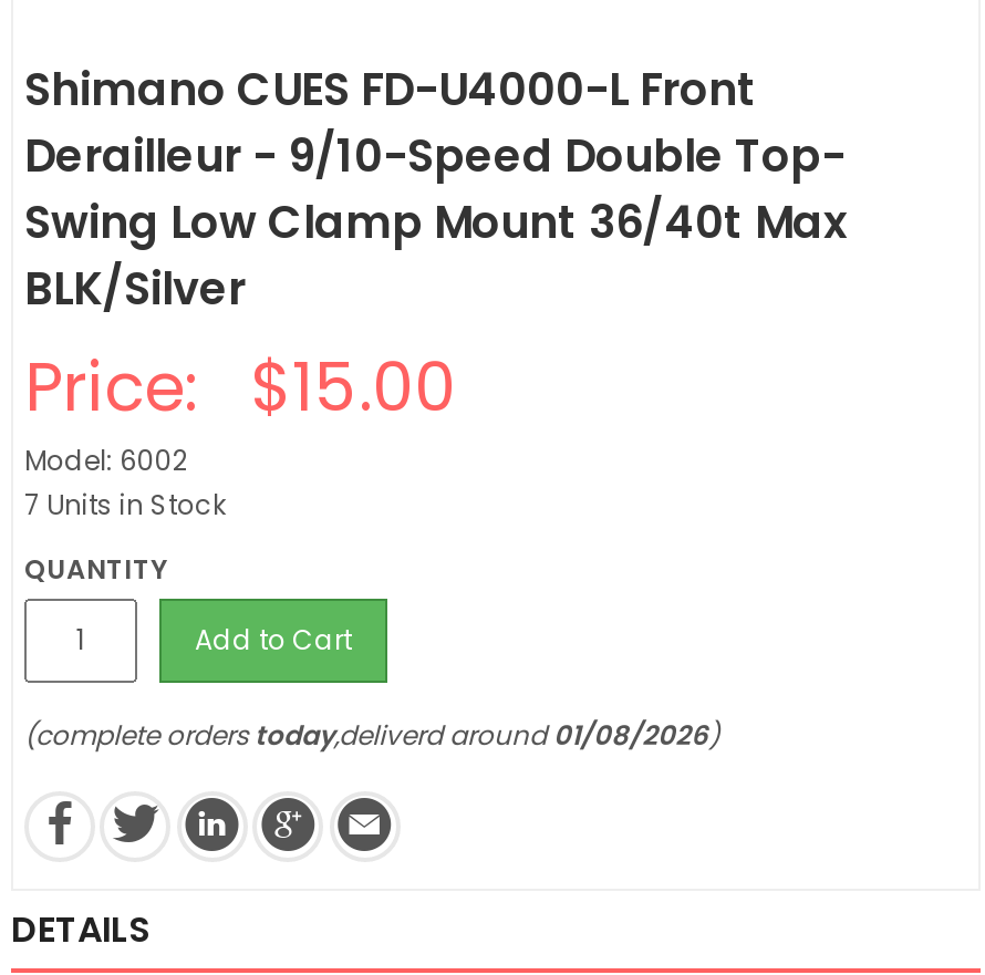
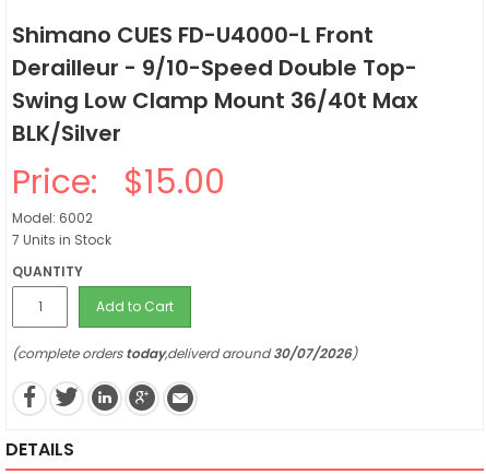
[24,716,719,754] (complete orders today,deliverd around 01/08/2026) -> [12,344,357,363] (complete orders today,deliverd around 30/07/2026)

